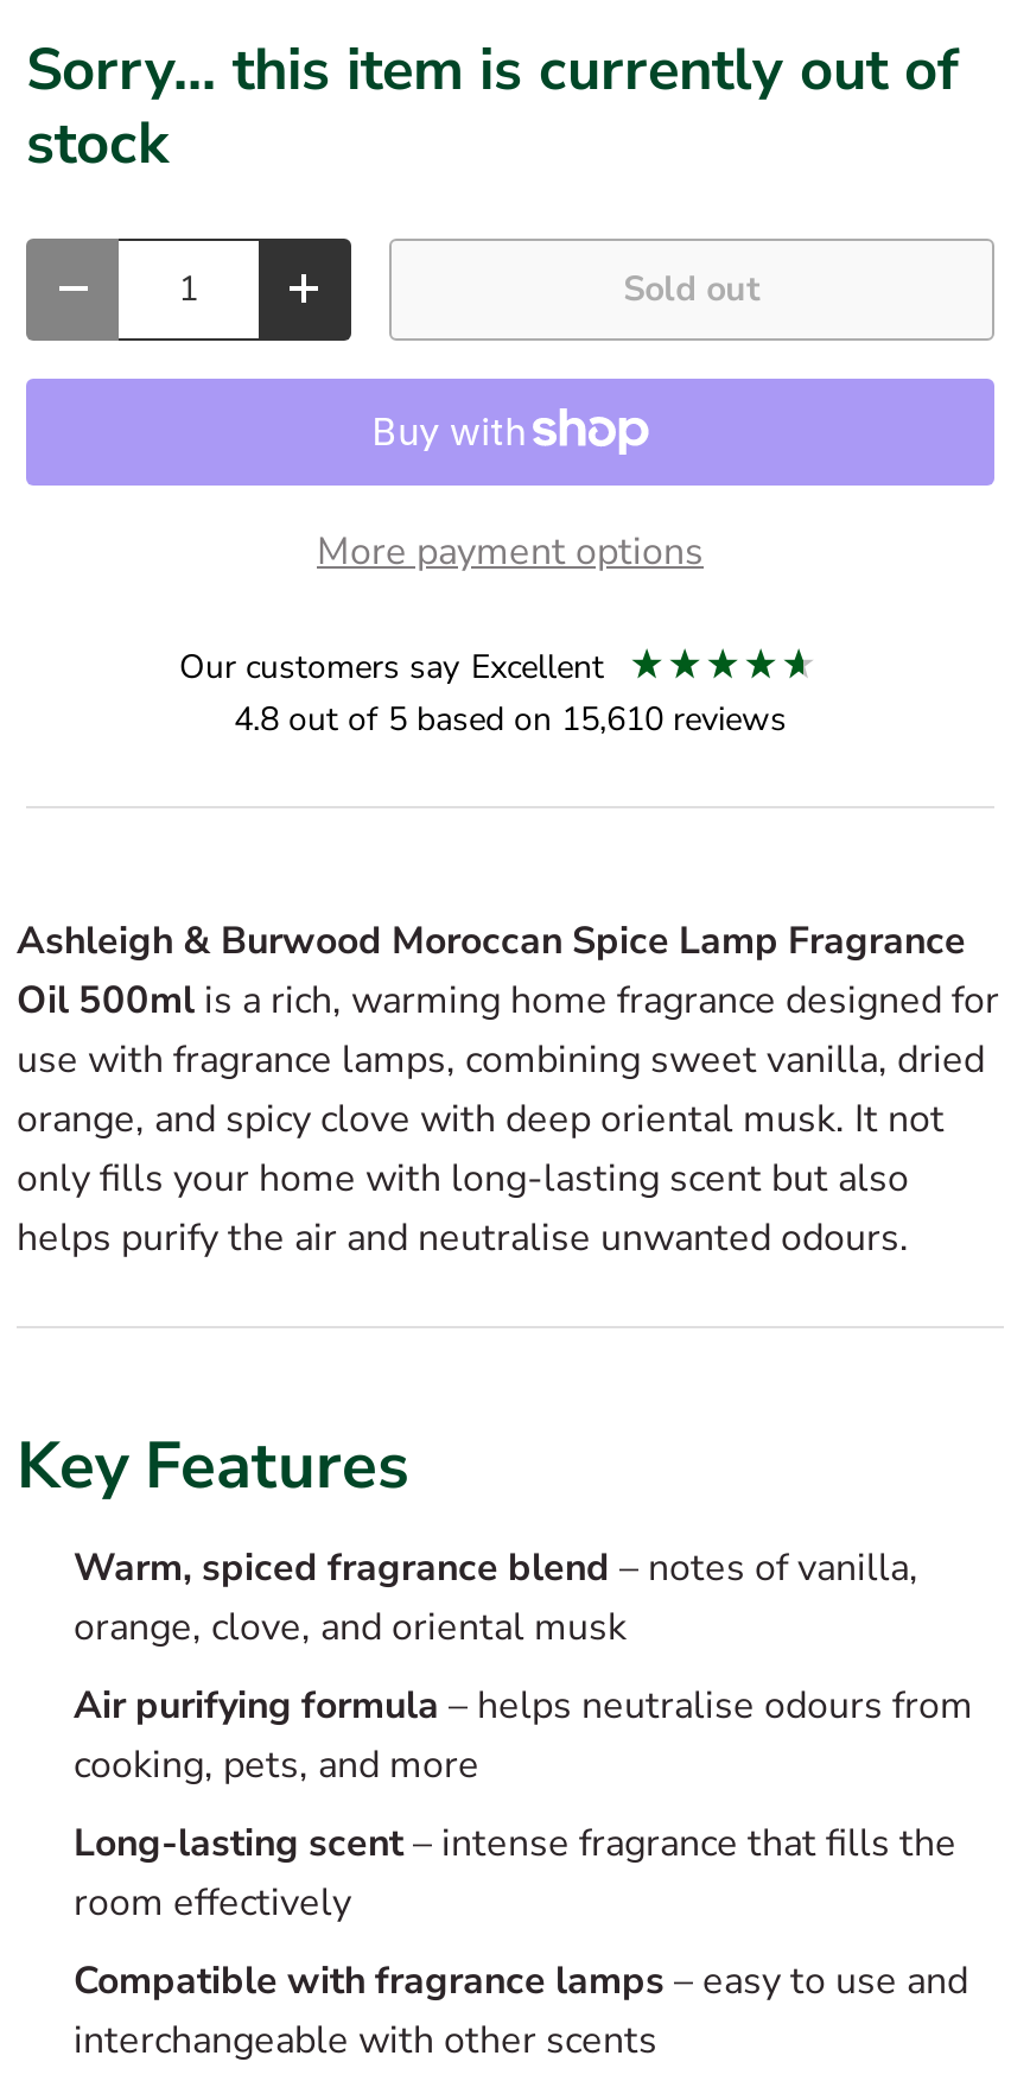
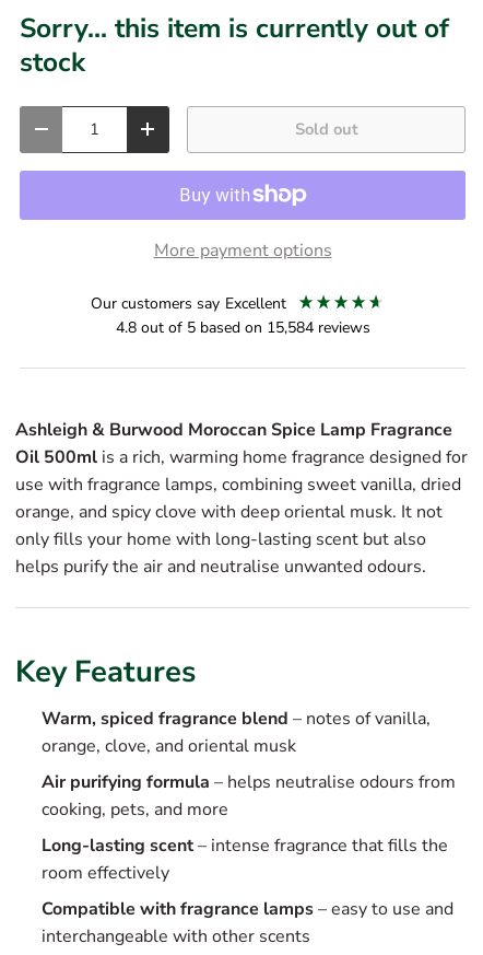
[234,697,787,742] 4.8 out of 5 based on 15,610 reviews -> [115,317,370,338] 4.8 out of 5 based on 15,584 reviews

